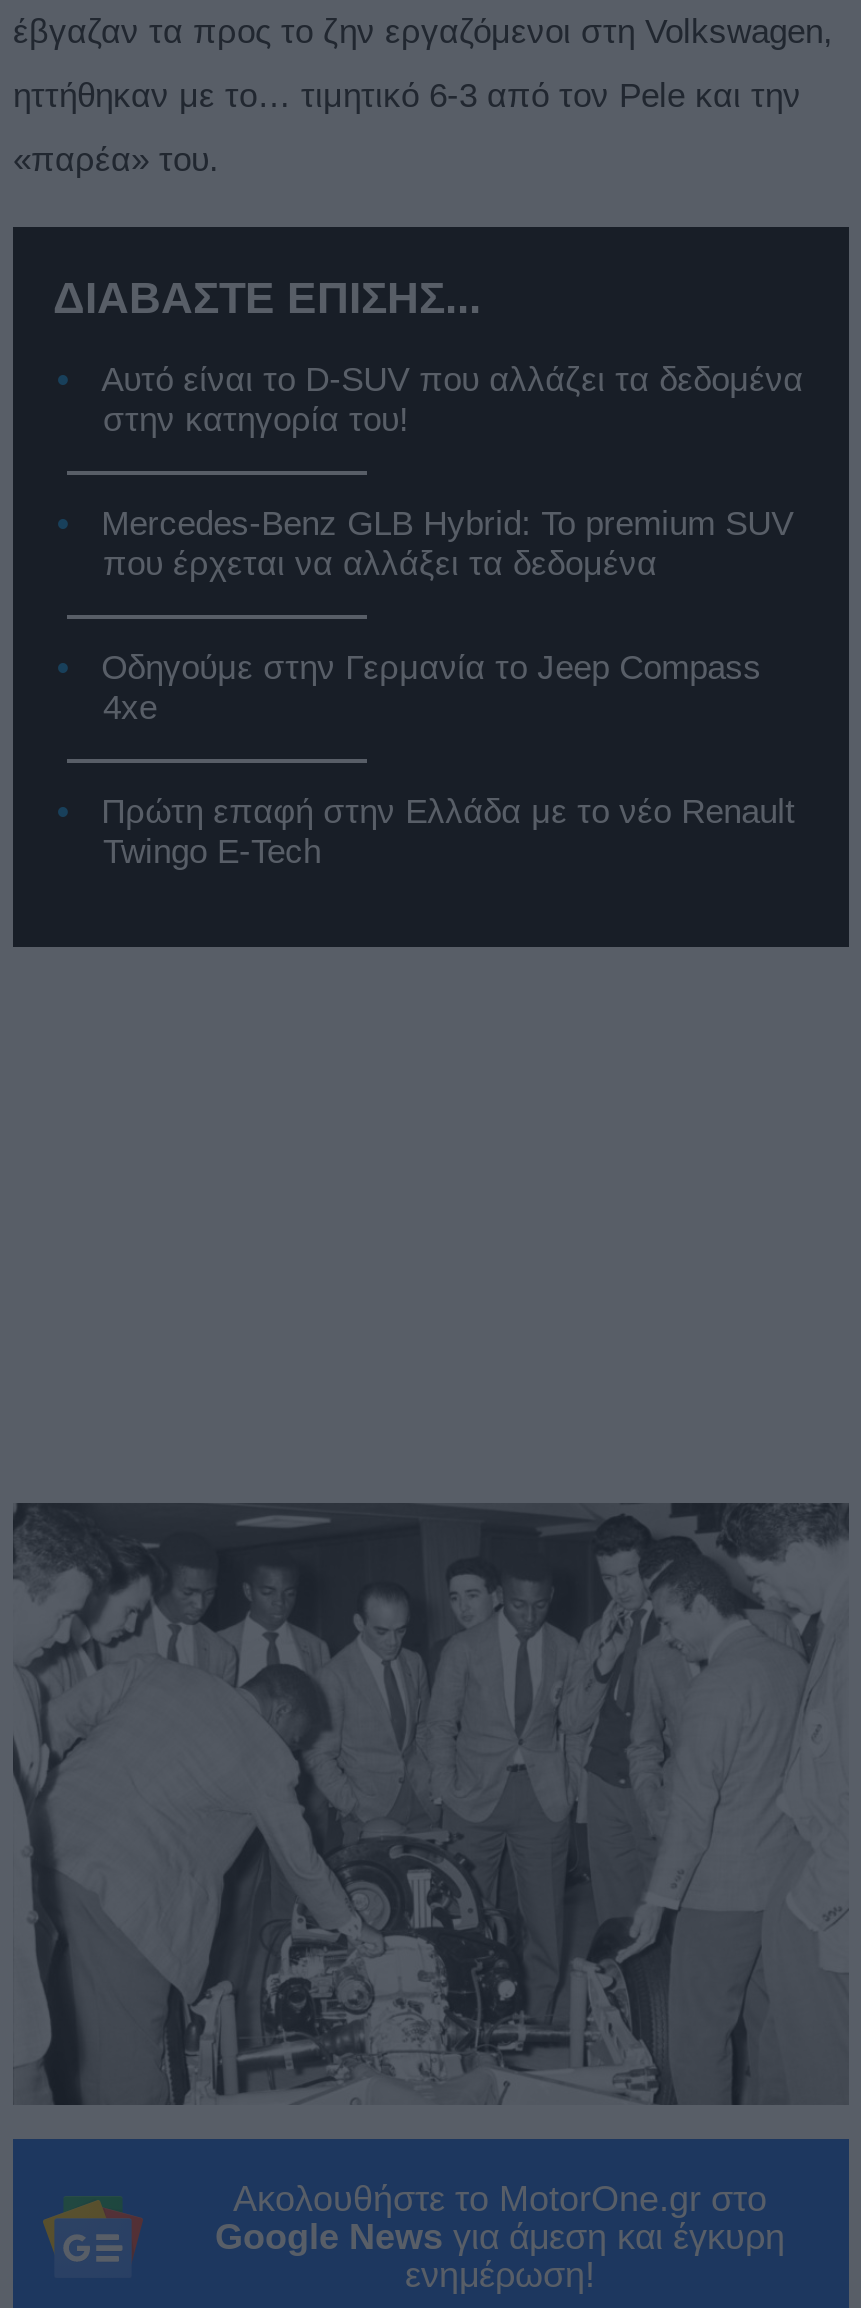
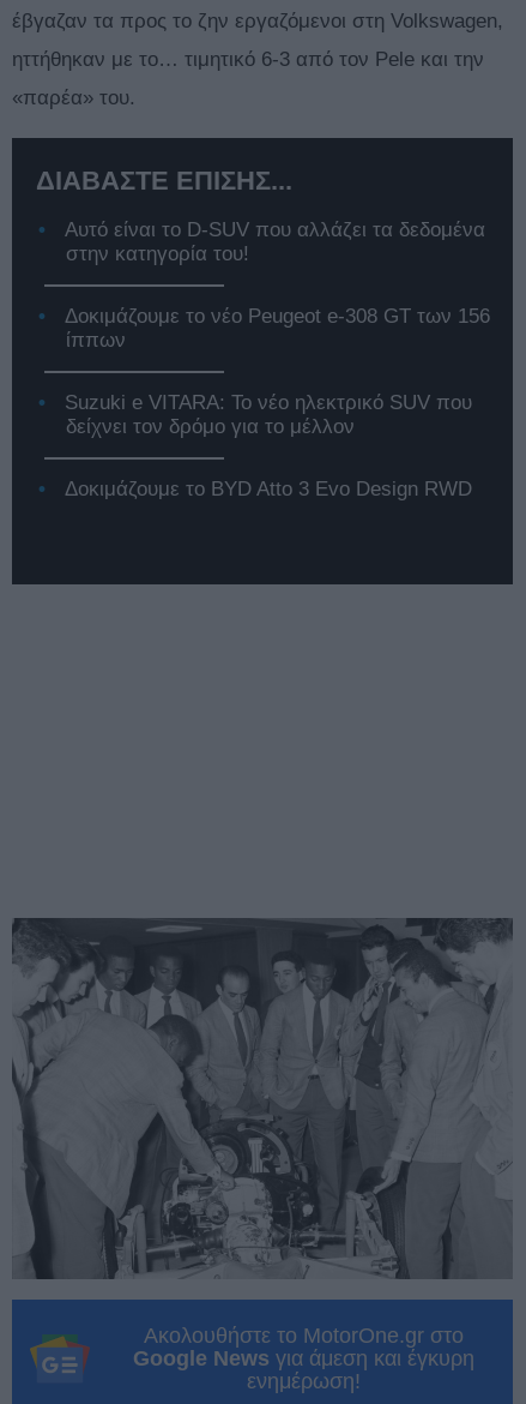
[101,506,793,584] Mercedes-Benz GLB Hybrid: Το premium SUV | που έρχεται να αλλάξει τα δεδομένα -> [65,305,490,352] Δοκιμάζουμε το νέο Peugeot e-308 GT των 156 | ίππων
[101,650,761,728] Οδηγούμε στην Γερμανία το Jeep Compass | 4xe -> [65,392,472,438] Suzuki e VITARA: Το νέο ηλεκτρικό SUV που | δείχνει τον δρόμο για το μέλλον
[101,794,795,872] Πρώτη επαφή στην Ελλάδα με το νέο Renault | Twingo E-Tech -> [65,478,472,501] Δοκιμάζουμε το BYD Atto 3 Evo Design RWD

